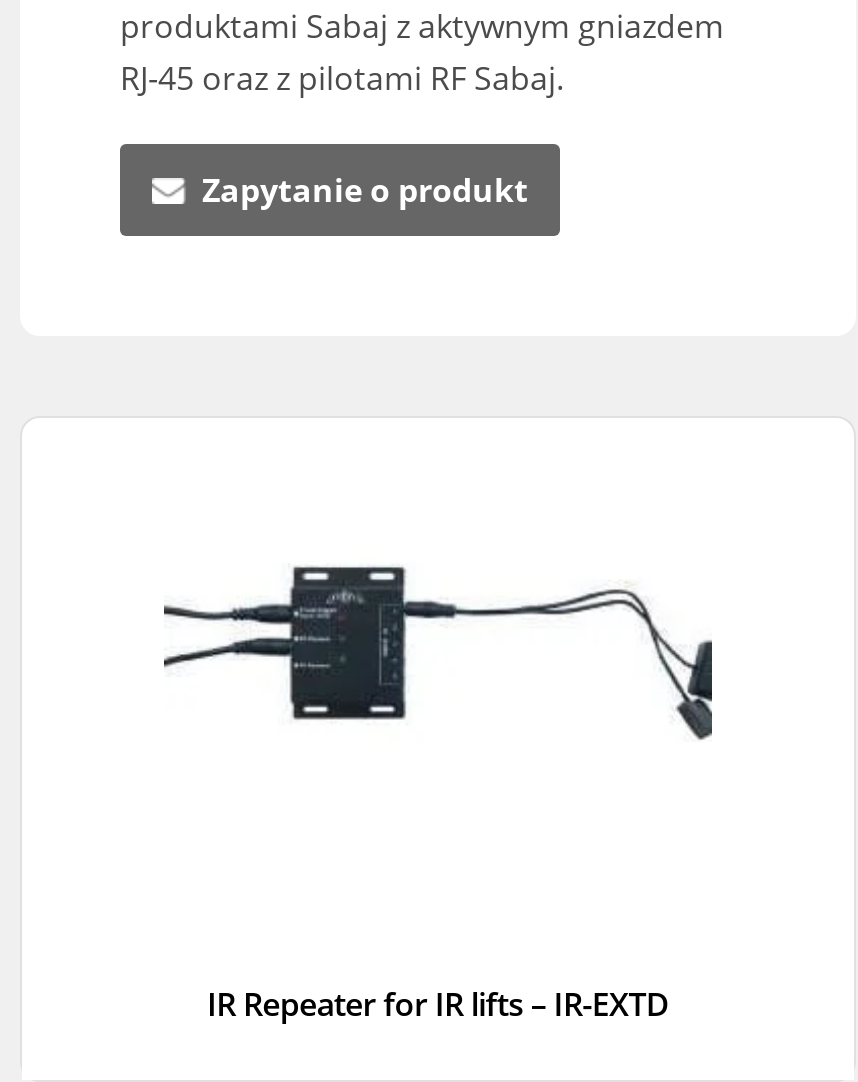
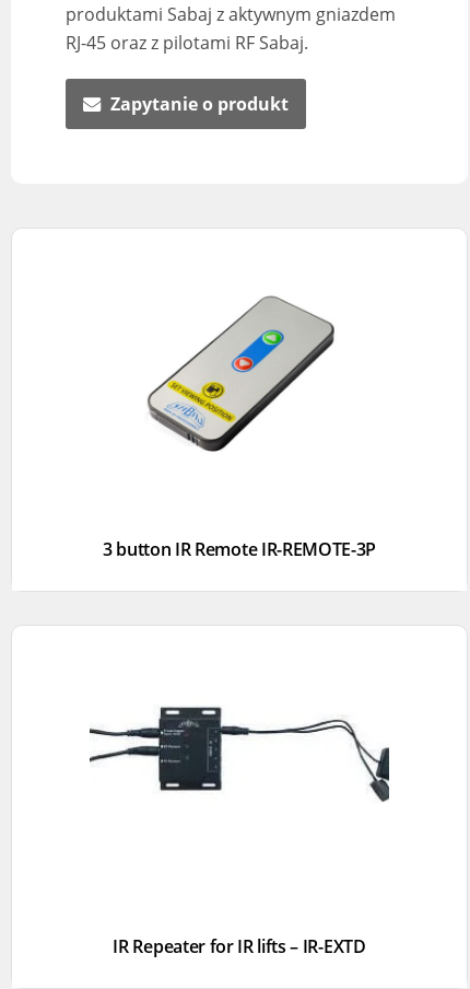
none -> [103,537,376,561] 3 button IR Remote IR-REMOTE-3P
none -> [146,295,336,453] [image]

